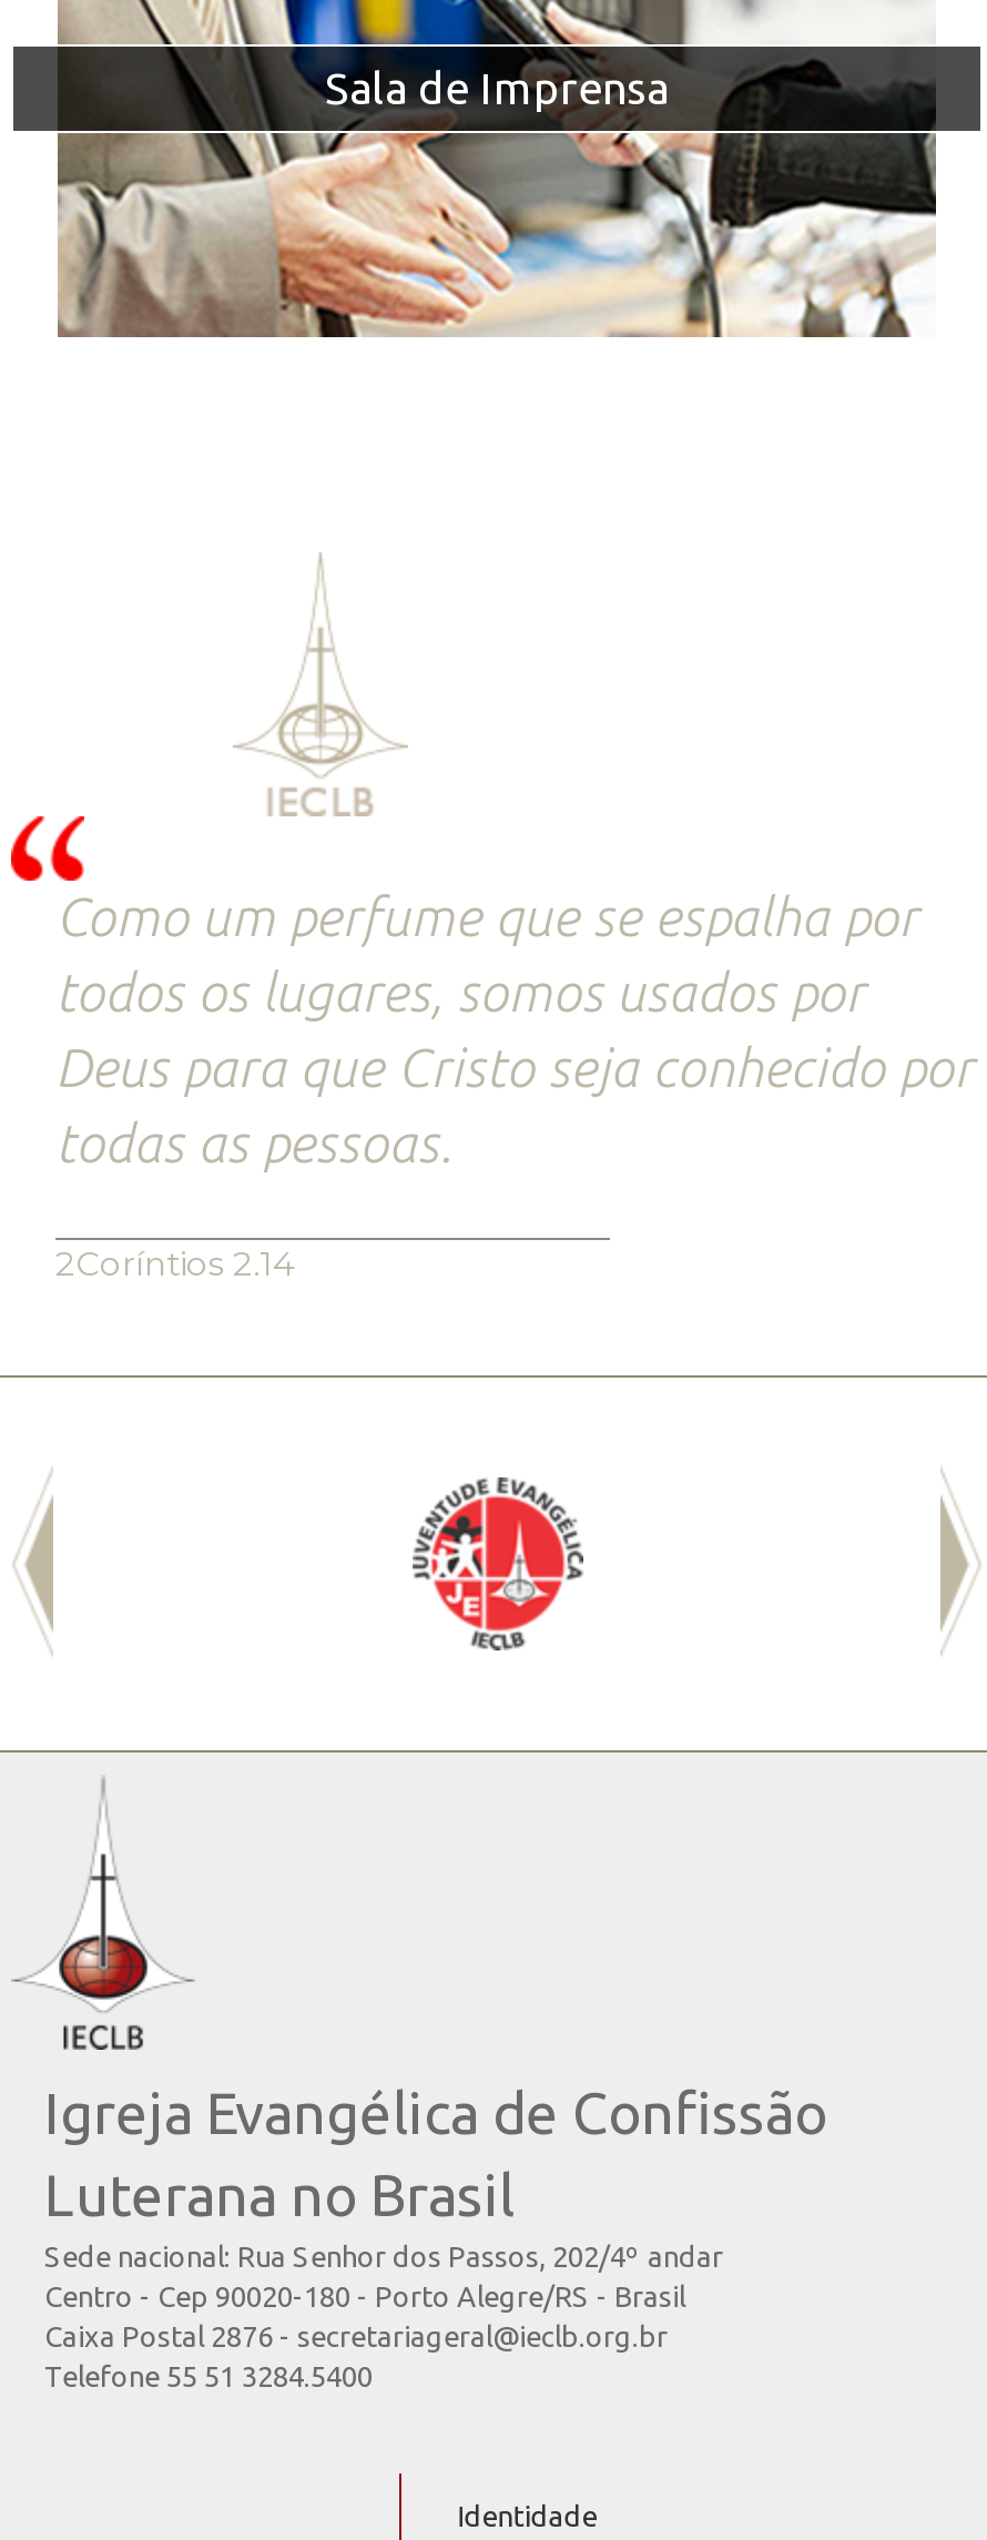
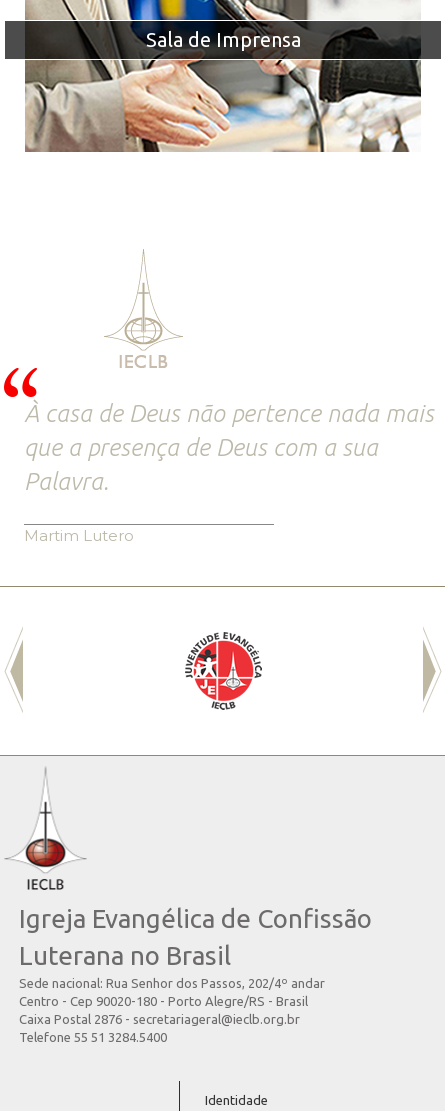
[55,887,974,1173] Como um perfume que se espalha por | todos os lugares, somos usados por | Deus para que Cristo seja conhecido por | todas as pessoas. -> [24,400,434,495] À casa de Deus não pertence nada mais | que a presença de Deus com a sua | Palavra.
[55,1242,295,1284] 2Coríntios 2.14 -> [24,526,134,545] Martim Lutero

